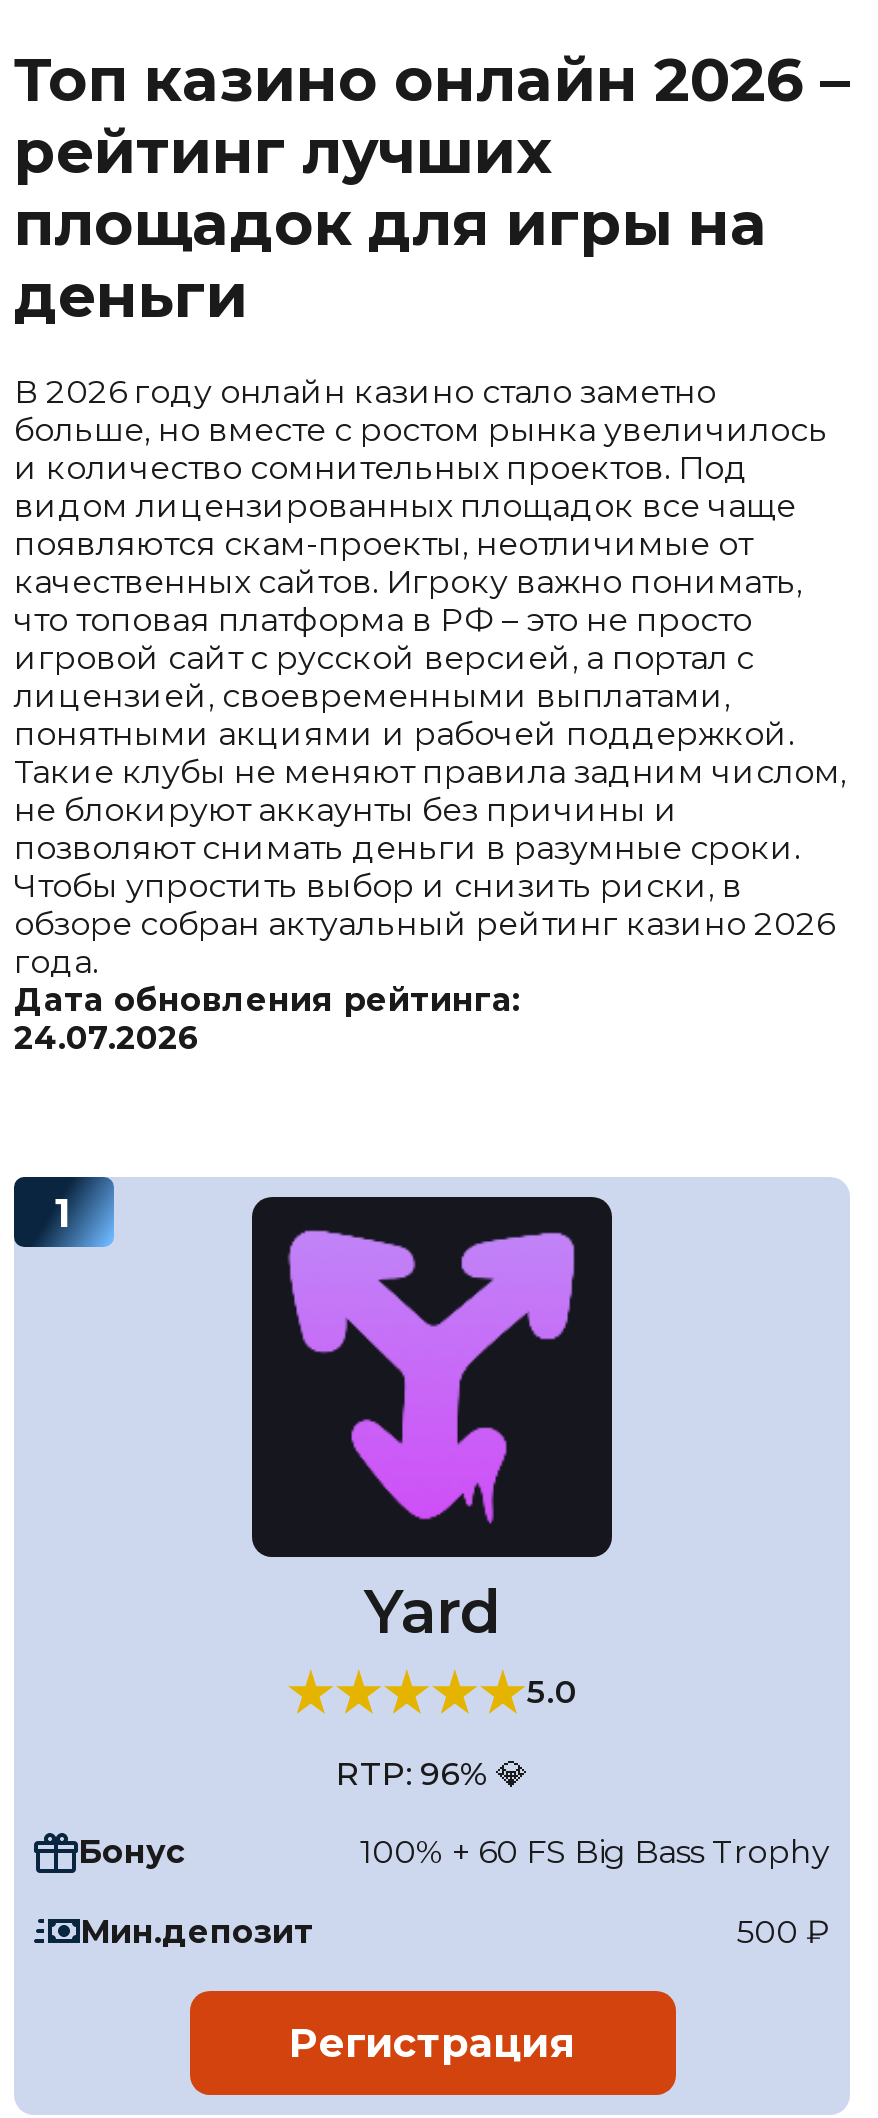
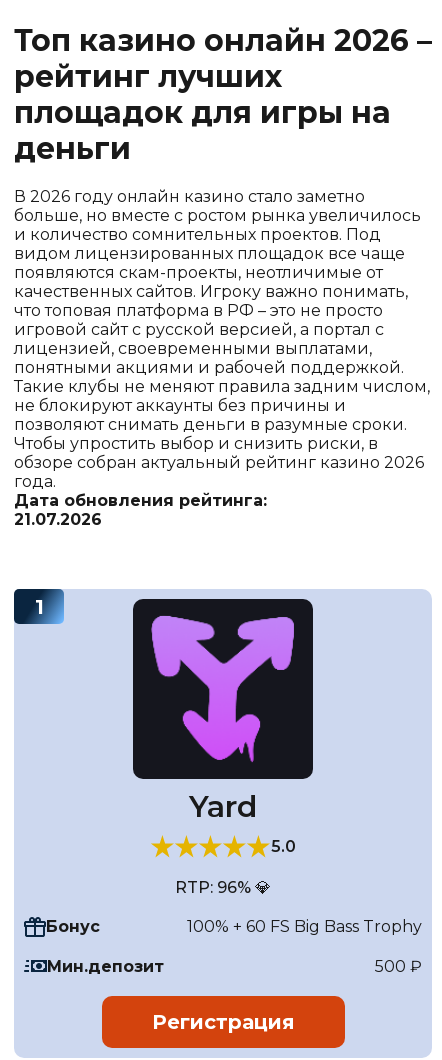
[14,1019,200,1057] 24.07.2026 -> [14,510,102,529] 21.07.2026

